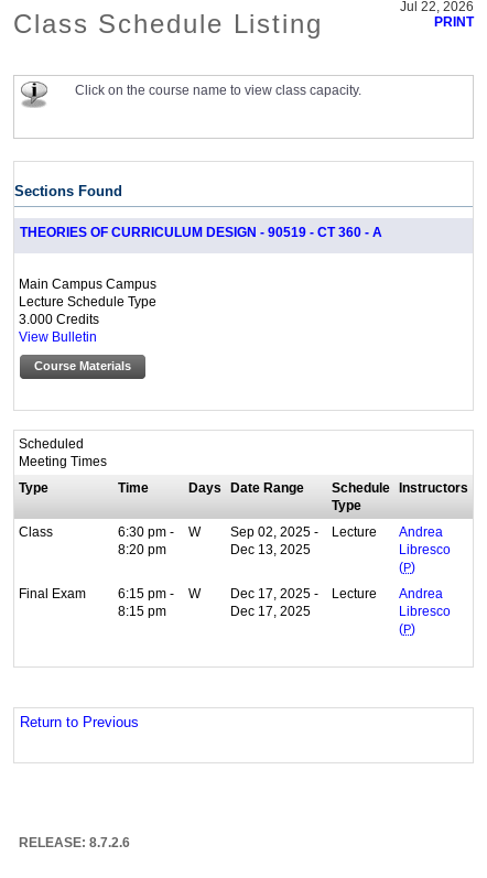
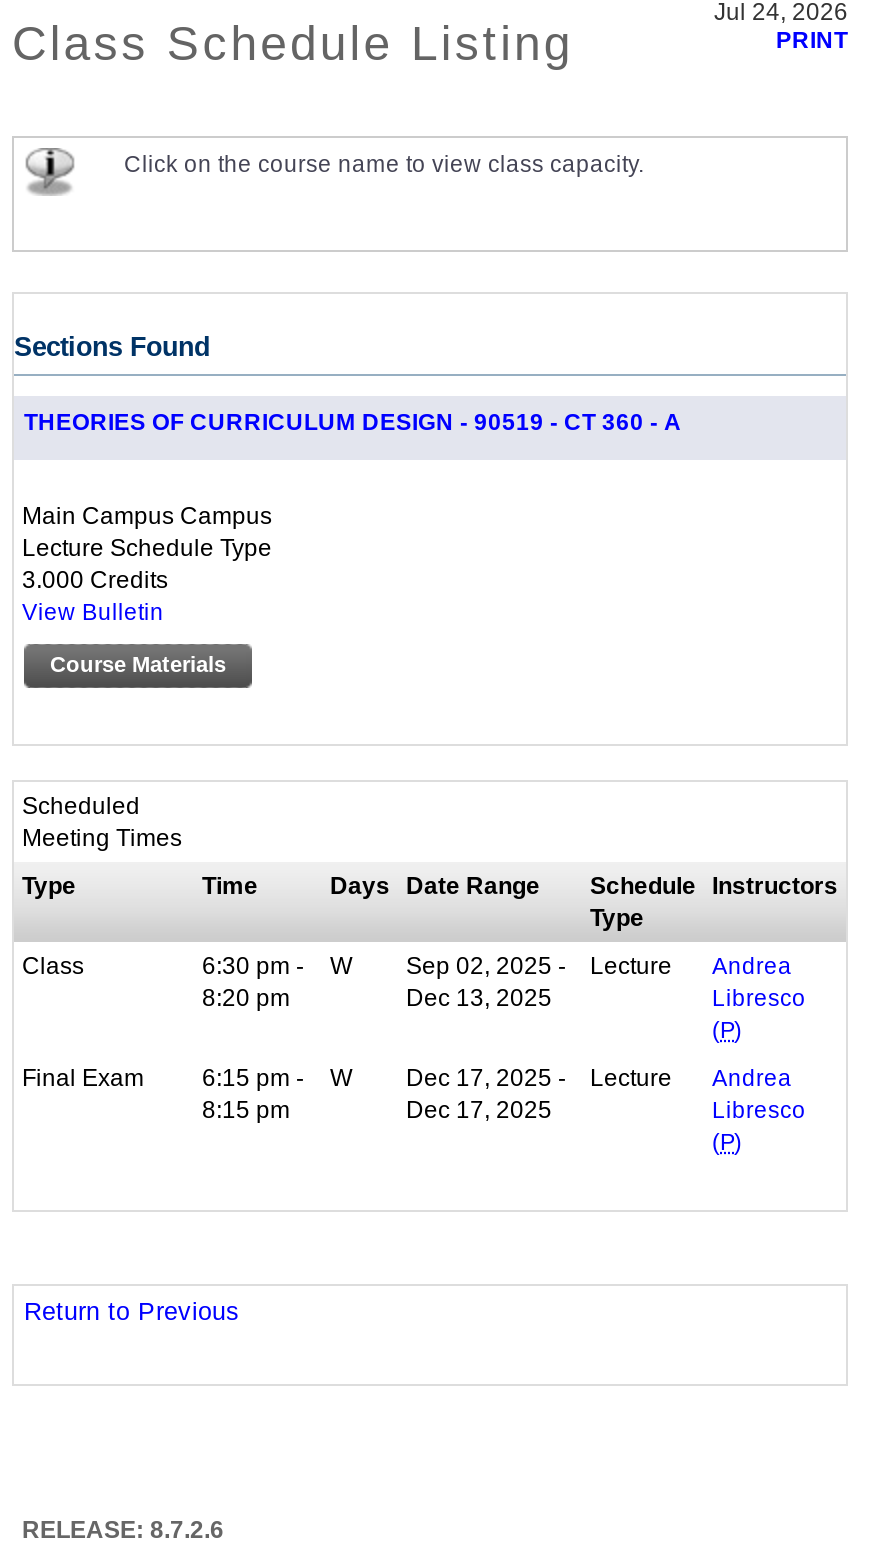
[400,0,474,14] Jul 22, 2026 -> [714,0,848,26] Jul 24, 2026

